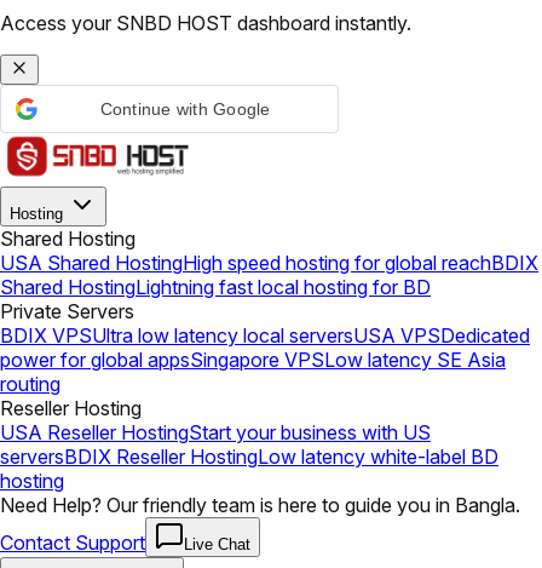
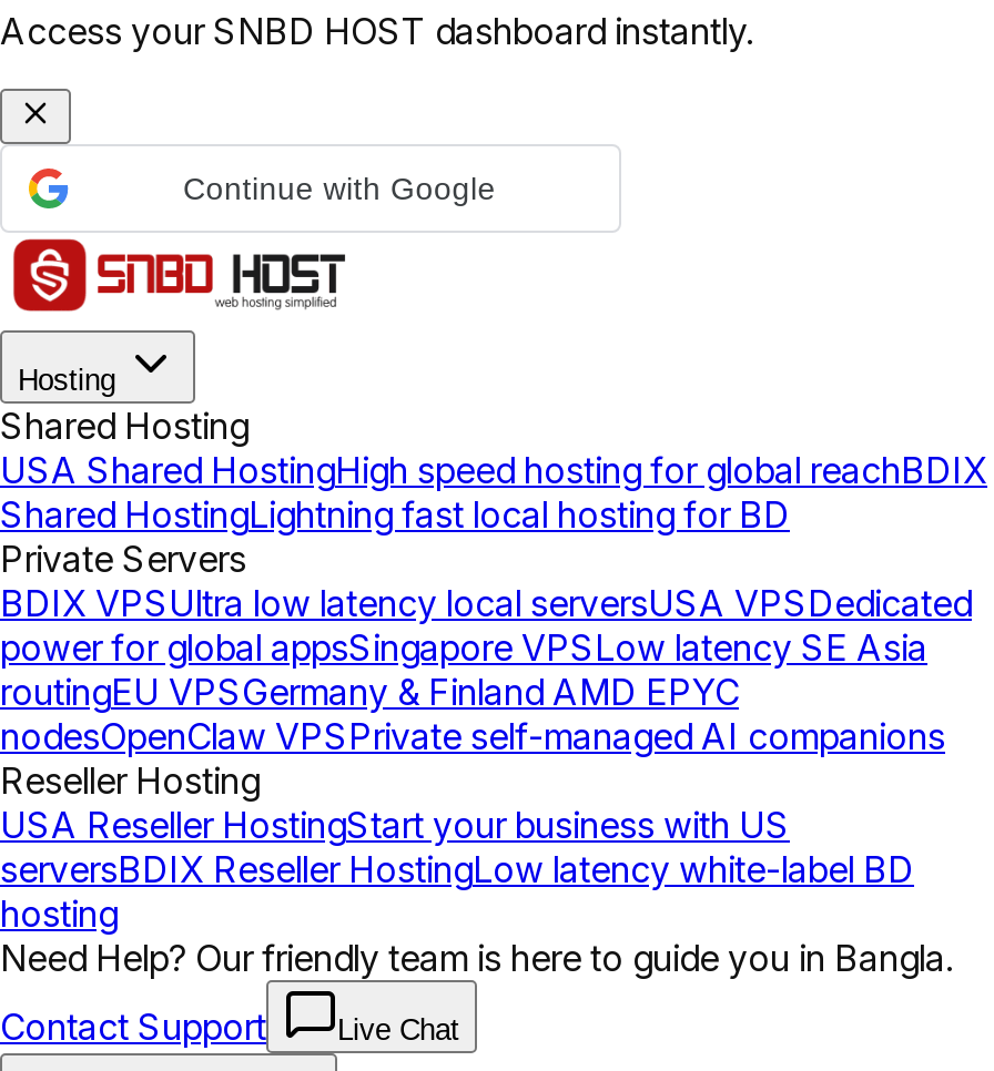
[0,372,60,397] routing -> [0,671,945,759] routingEU VPSGermany & Finland AMD EPYC | nodesOpenClaw VPS Private self-managed AI companions

